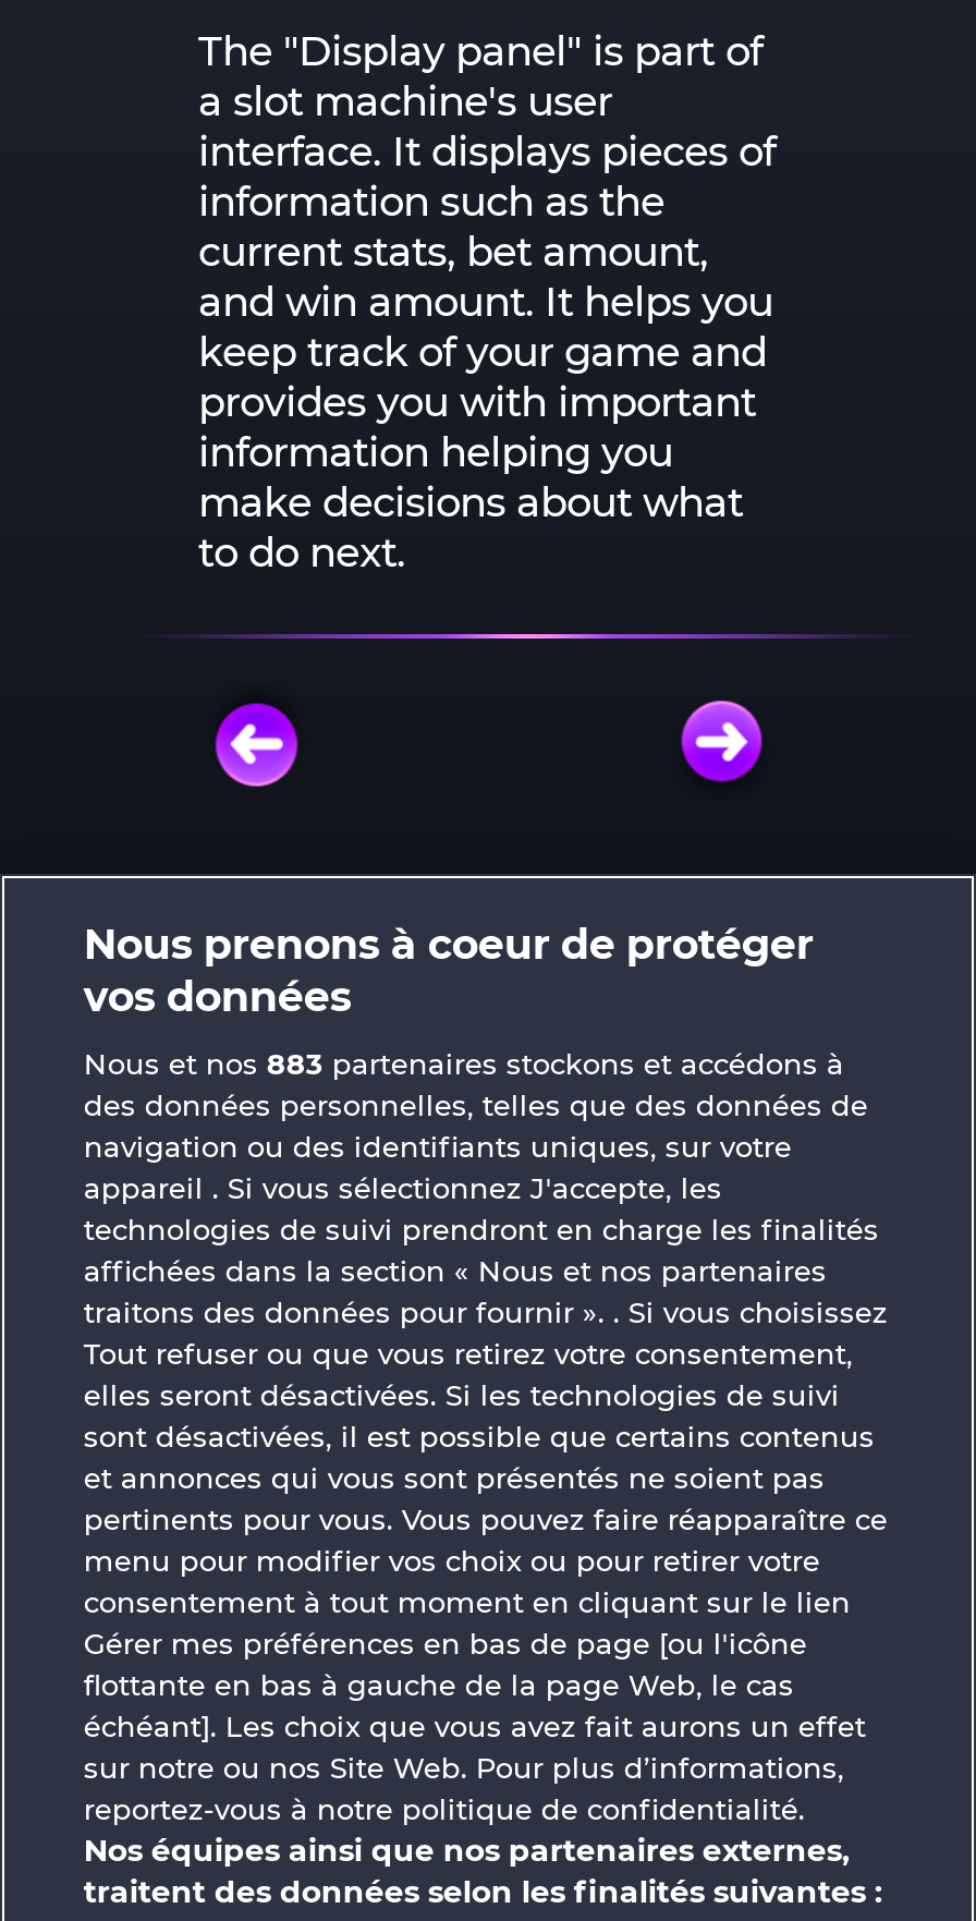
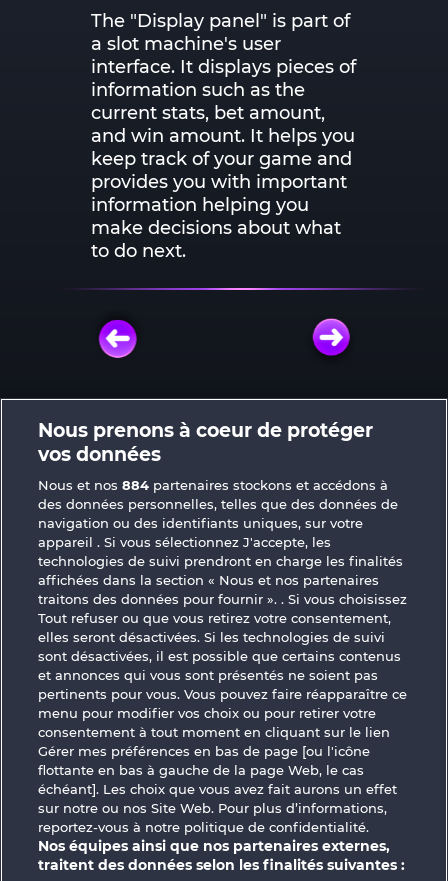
[84,1046,844,1081] Nous et nos 883 partenaires stockons et accédons à -> [38,477,388,493] Nous et nos 884 partenaires stockons et accédons à

